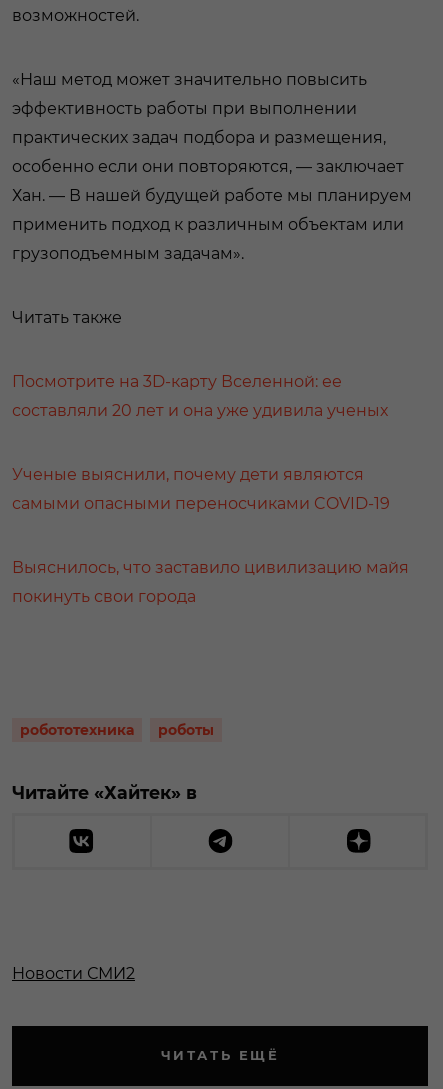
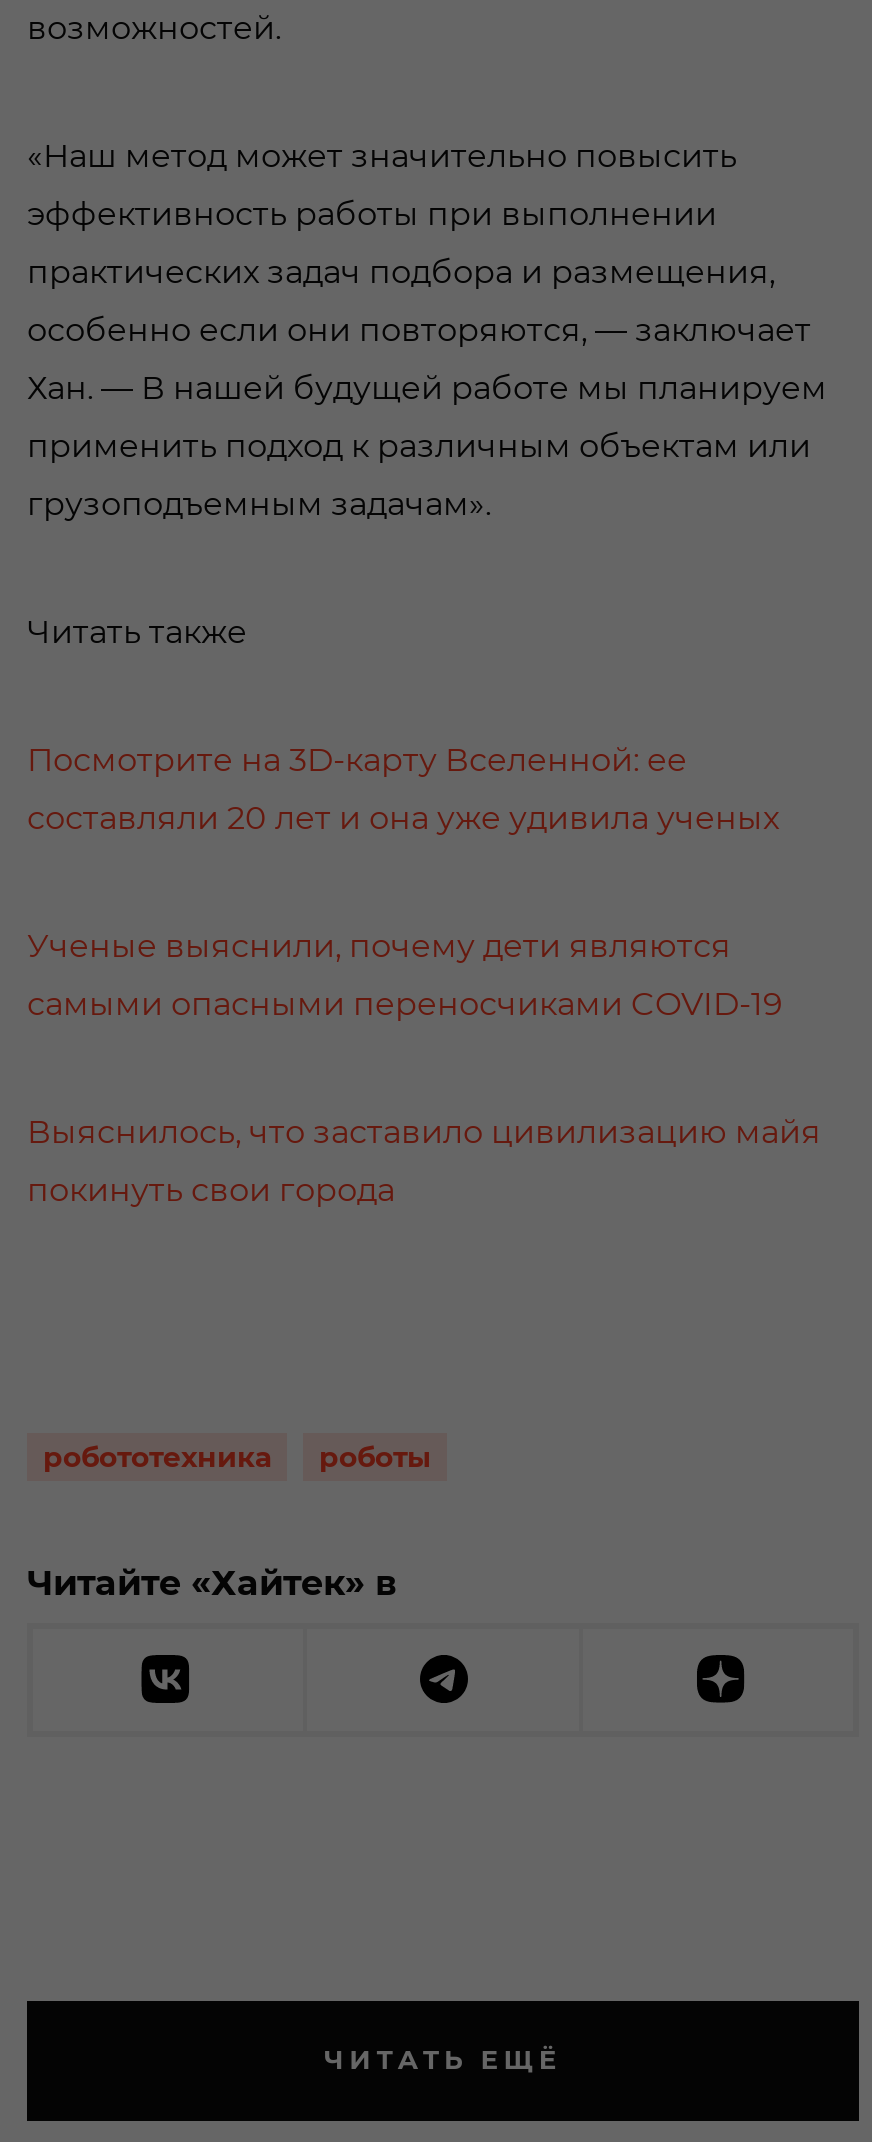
[12,964,135,983] Новости СМИ2 -> none

